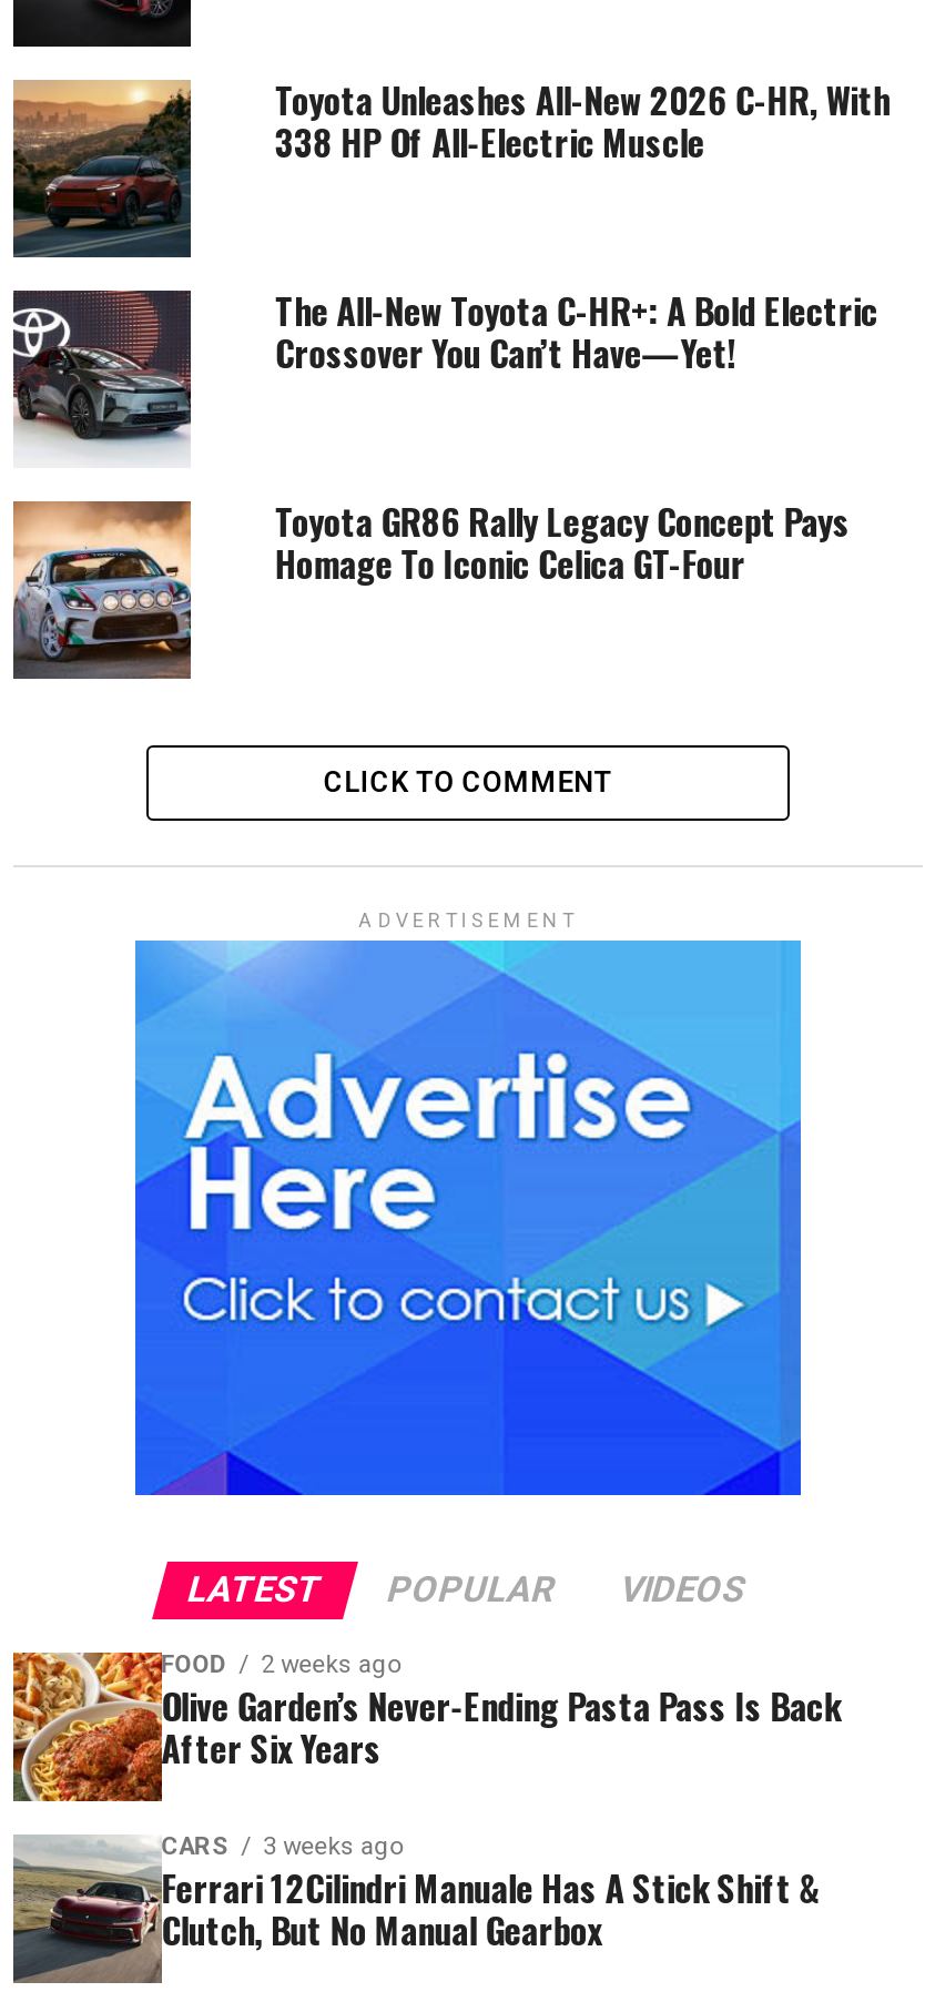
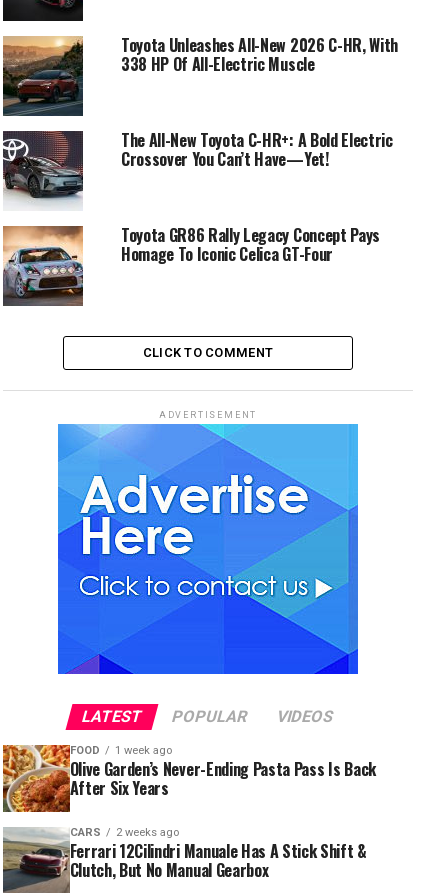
[161,1650,401,1678] FOOD 2 weeks ago -> [70,744,172,757] FOOD 1 week ago
[161,1831,403,1860] CARS 3 weeks ago -> [70,825,179,838] CARS 2 weeks ago

